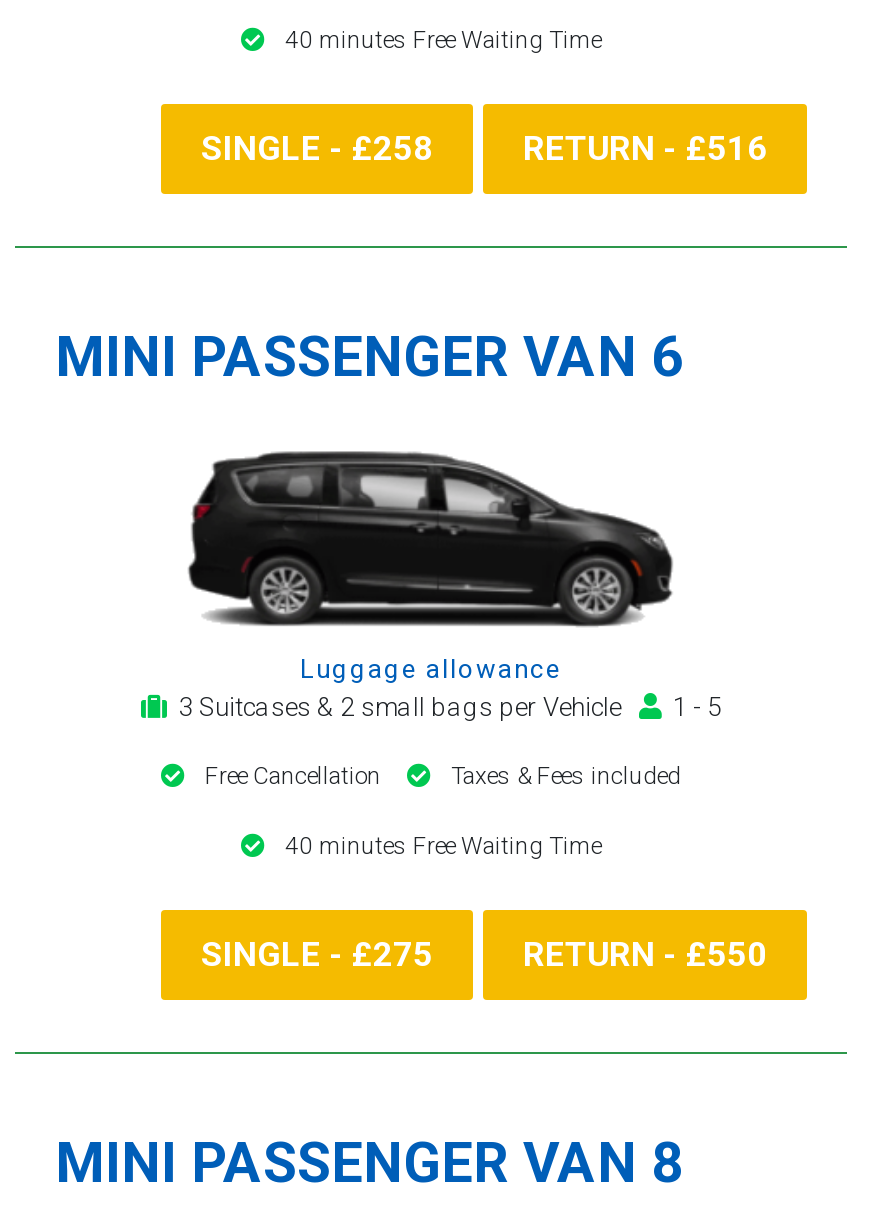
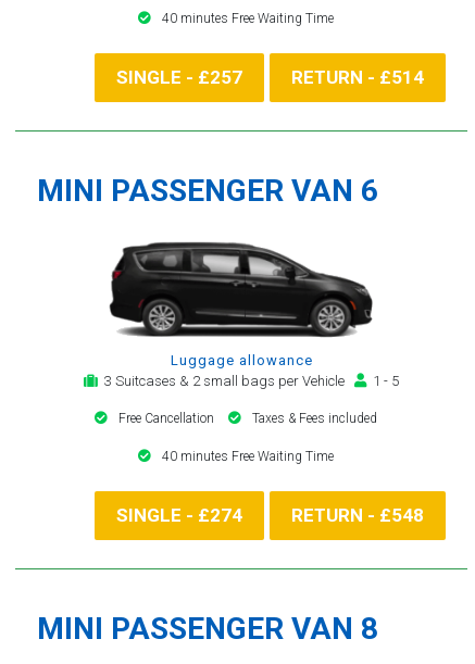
[201,128,433,168] SINGLE - £258 -> [116,66,242,88] SINGLE - £257
[523,128,767,168] RETURN - £516 -> [291,66,424,88] RETURN - £514
[201,934,433,974] SINGLE - £275 -> [116,504,242,526] SINGLE - £274
[523,934,767,974] RETURN - £550 -> [291,504,424,526] RETURN - £548

